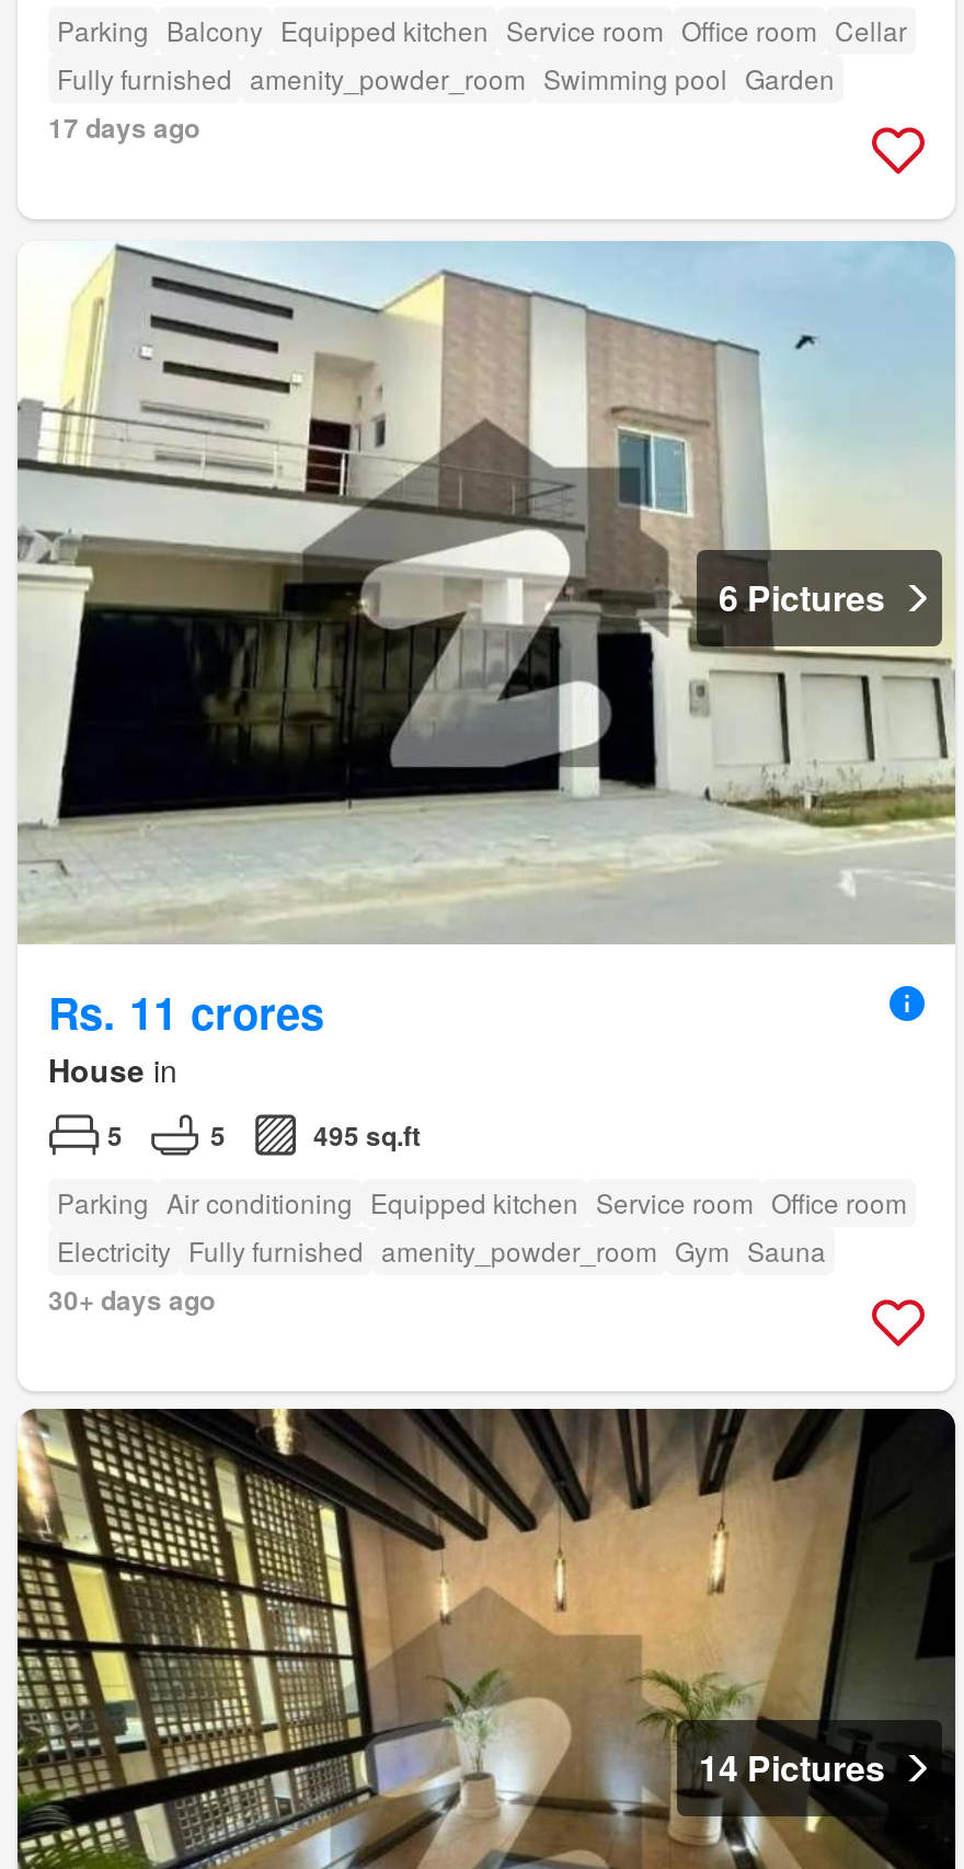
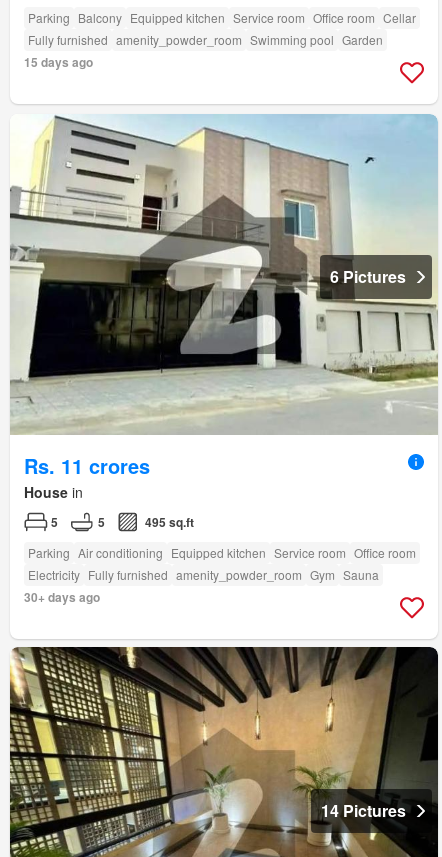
[48,108,199,148] 17 days ago -> [24,53,93,71] 15 days ago

